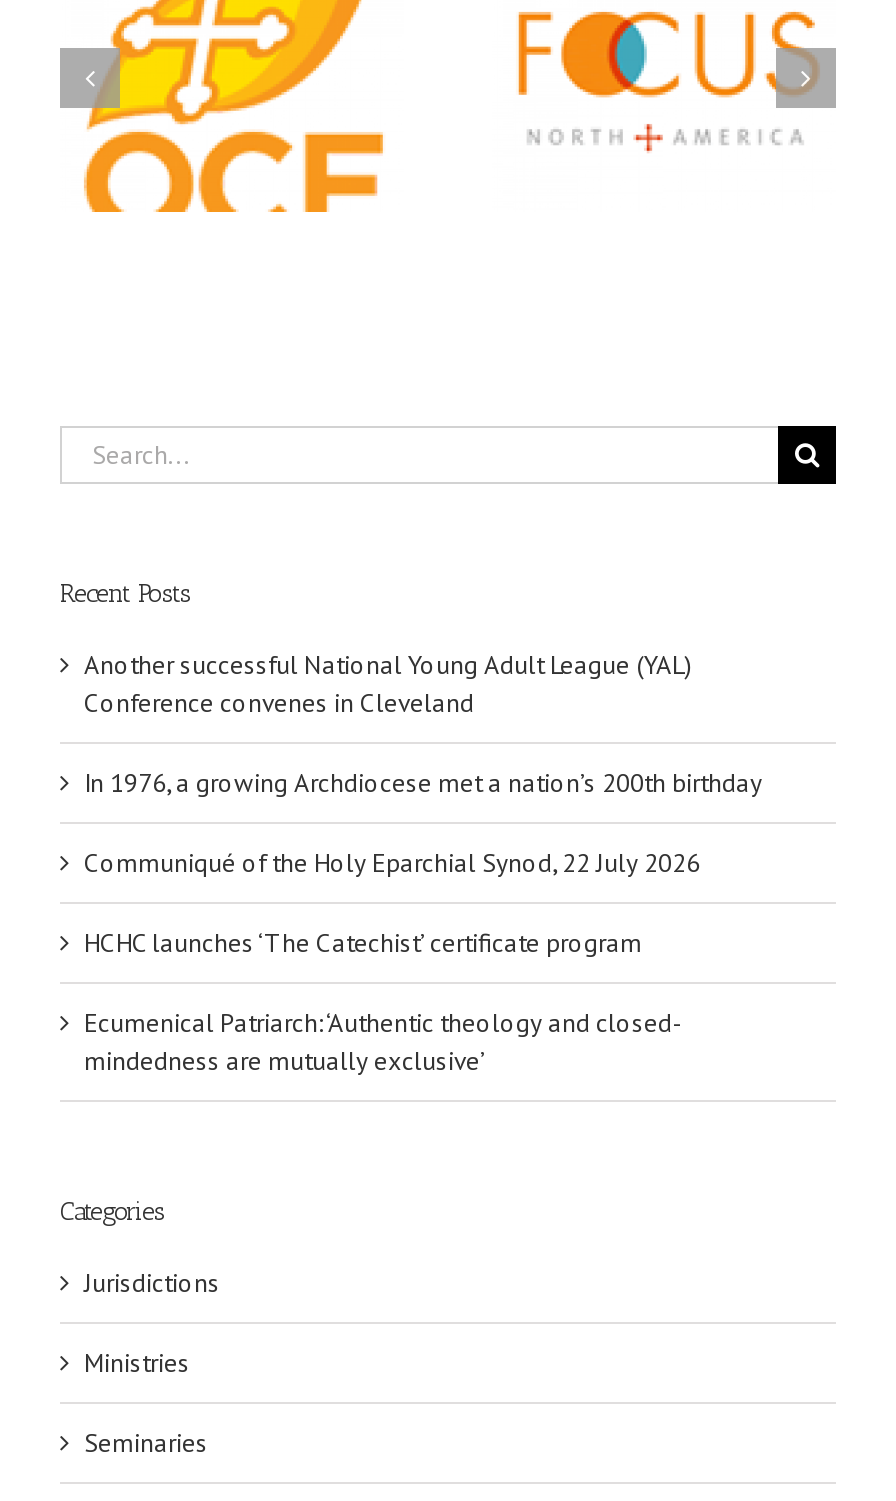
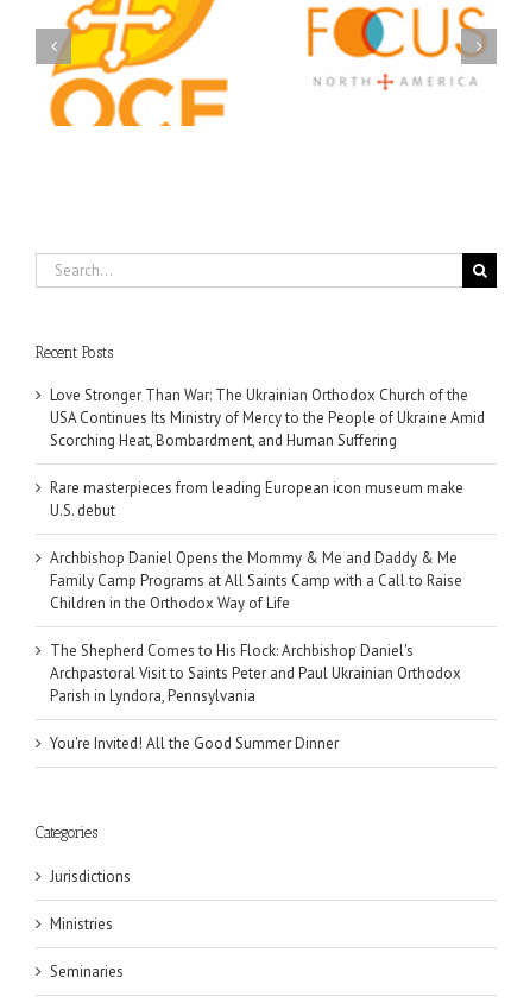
[84,648,692,720] Another successful National Young Adult League (YAL) | Conference convenes in Cleveland -> [50,385,485,451] Love Stronger Than War: The Ukrainian Orthodox Church of the | USA Continues Its Ministry of Mercy to the People of Ukraine Amid | Scorching Heat, Bombardment, and Human Suffering
[84,766,762,800] In 1976, a growing Archdiocese met a nation’s 200th birthday -> [50,478,463,521] Rare masterpieces from leading European icon museum make | U.S. debut
[84,846,700,880] Communiqué of the Holy Eparchial Synod, 22 July 2026 -> [50,548,462,613] Archbishop Daniel Opens the Mommy & Me and Daddy & Me | Family Camp Programs at All Saints Camp with a Call to Raise | Children in the Orthodox Way of Life
[84,926,642,960] HCHC launches ‘The Catechist’ certificate program -> [50,641,461,706] The Shepherd Comes to His Flock: Archbishop Daniel's | Archpastoral Visit to Saints Peter and Paul Ukrainian Orthodox | Parish in Lyndora, Pennsylvania
[84,1006,682,1078] Ecumenical Patriarch: ‘Authentic theology and closed- | mindedness are mutually exclusive’ -> [50,733,339,754] You're Invited! All the Good Summer Dinner

